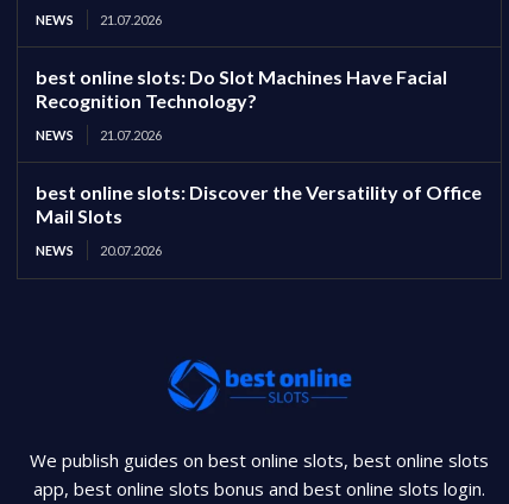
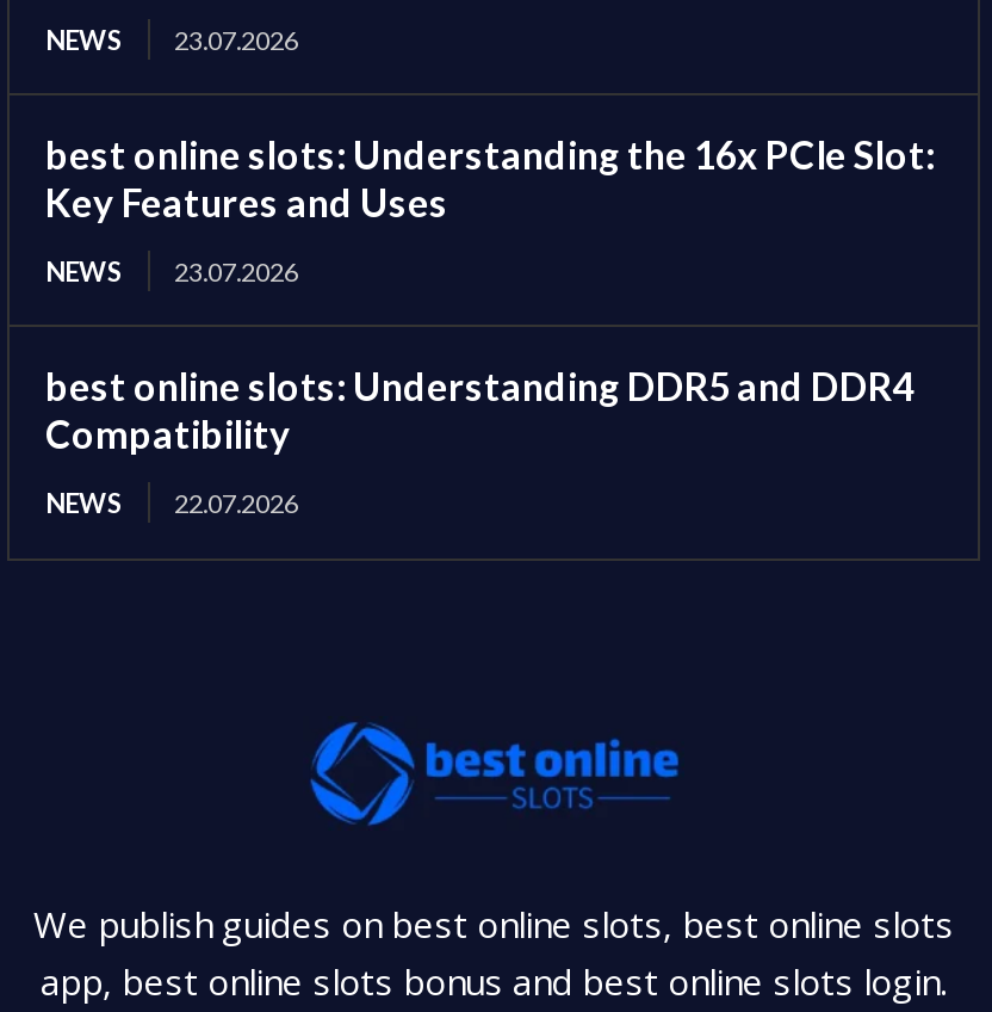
[36,12,162,27] NEWS 21.07.2026 -> [45,24,298,55] NEWS 23.07.2026
[36,65,447,112] best online slots: Do Slot Machines Have Facial | Recognition Technology? -> [45,131,935,224] best online slots: Understanding the 16x PCIe Slot: | Key Features and Uses
[36,127,162,143] NEWS 21.07.2026 -> [45,255,298,286] NEWS 23.07.2026
[36,181,482,227] best online slots: Discover the Versatility of Office | Mail Slots -> [45,363,913,456] best online slots: Understanding DDR5 and DDR4 | Compatibility
[36,242,162,258] NEWS 20.07.2026 -> [45,487,298,518] NEWS 22.07.2026

